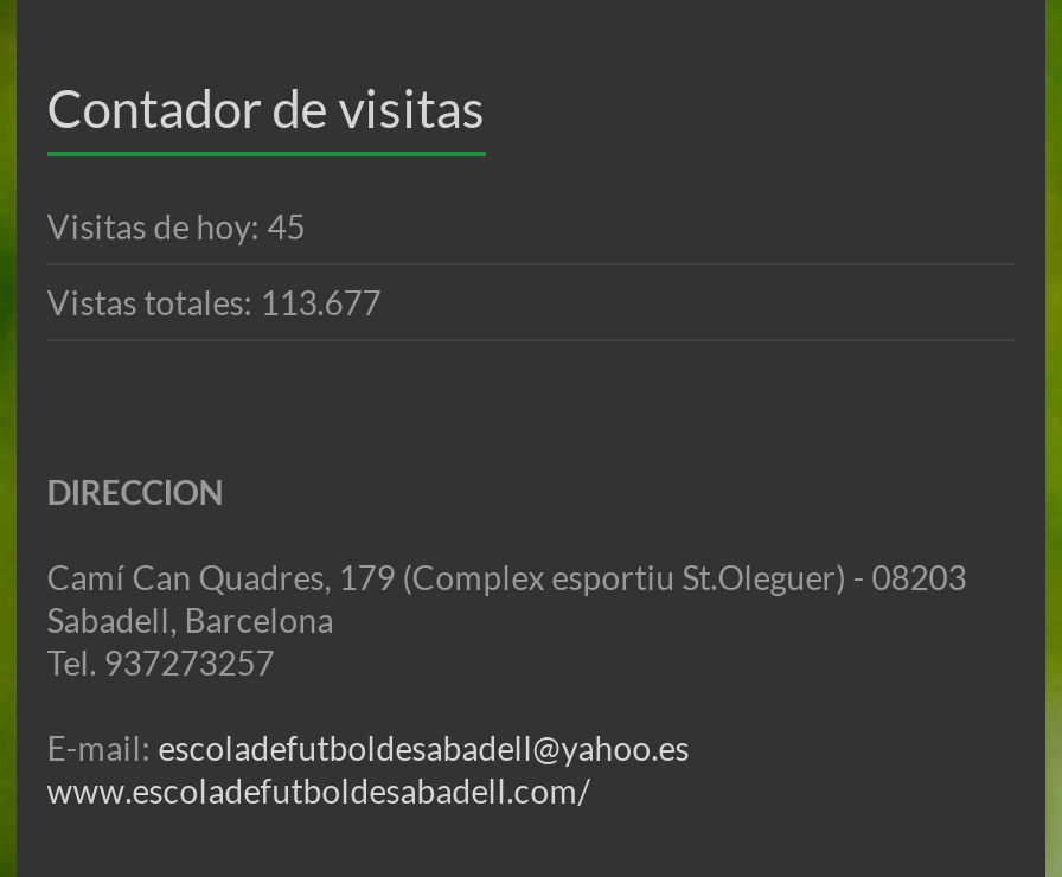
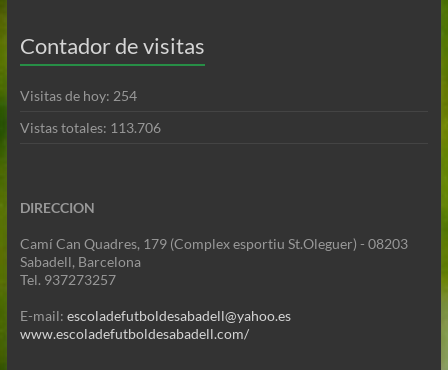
[47,206,305,247] Visitas de hoy: 45 -> [20,87,137,104] Visitas de hoy: 254
[47,282,381,322] Vistas totales: 113.677 -> [20,119,161,136] Vistas totales: 113.706

